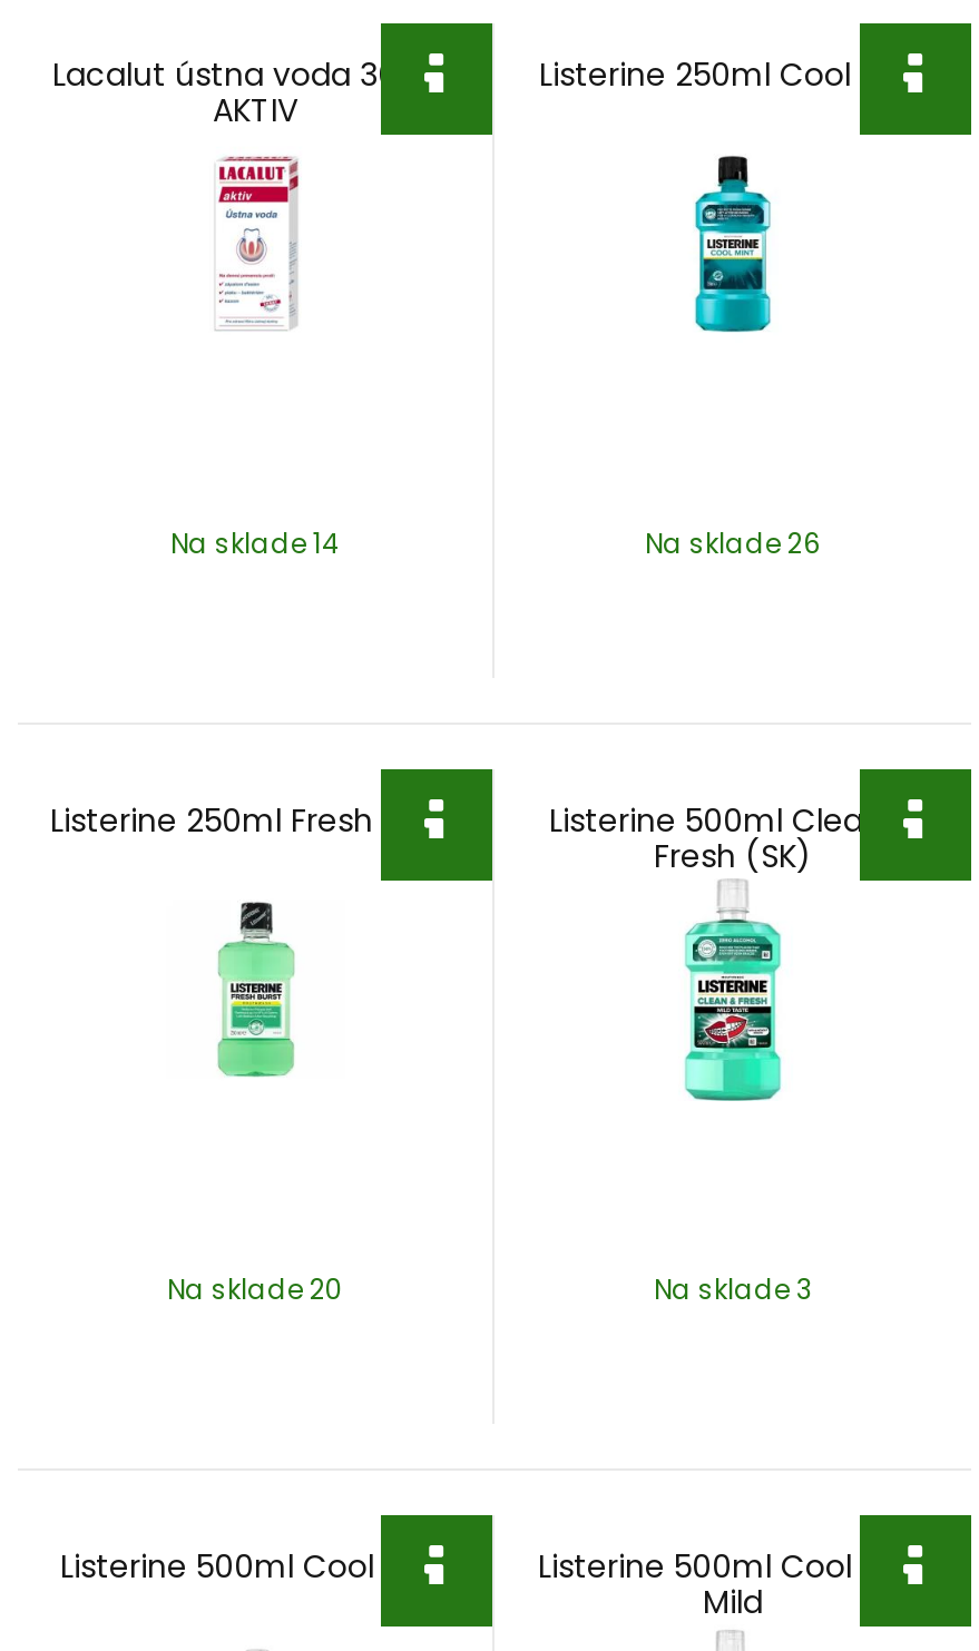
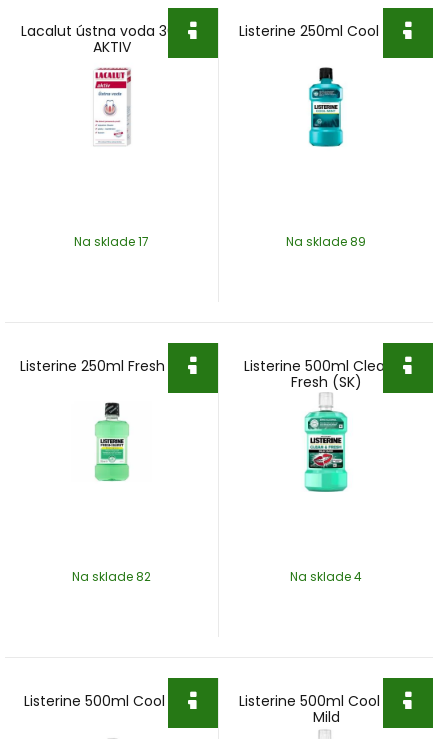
[170,524,340,562] Na sklade 14 -> [74,233,149,250] Na sklade 17
[645,524,821,562] Na sklade 26 -> [286,233,366,250] Na sklade 89
[167,1270,343,1308] Na sklade 20 -> [72,568,151,585] Na sklade 82
[654,1270,812,1308] Na sklade 3 -> [290,568,362,585] Na sklade 4

